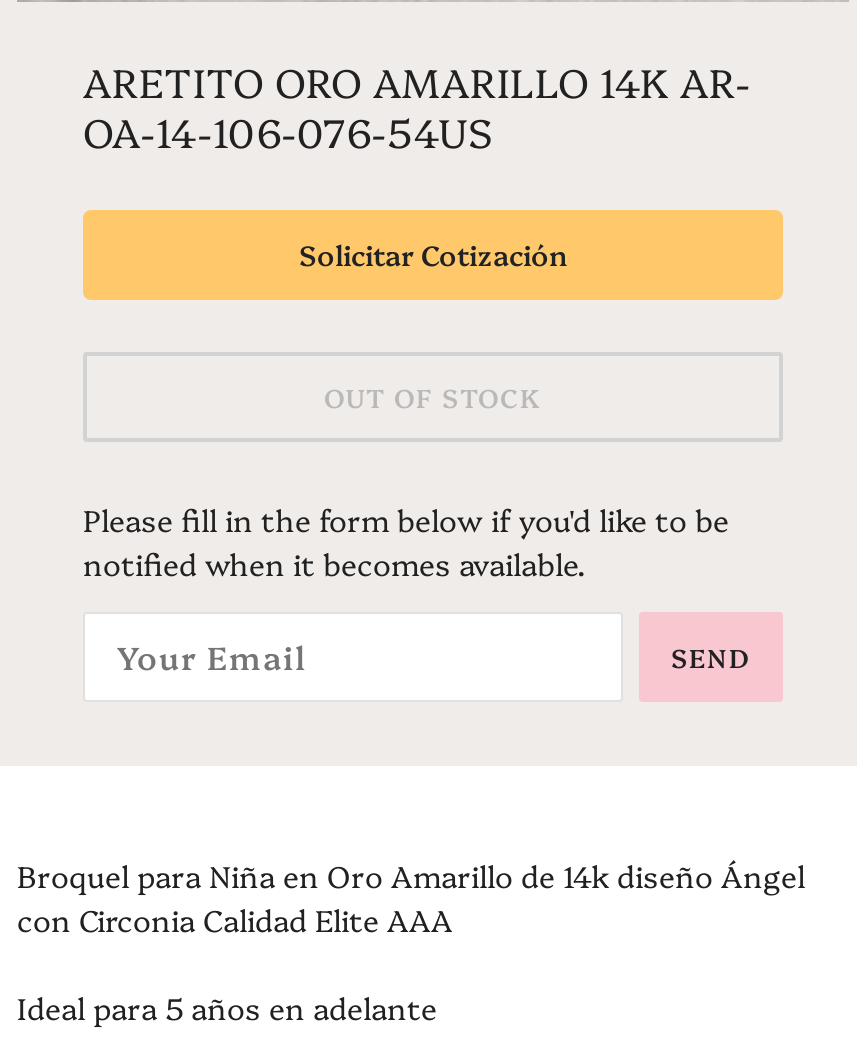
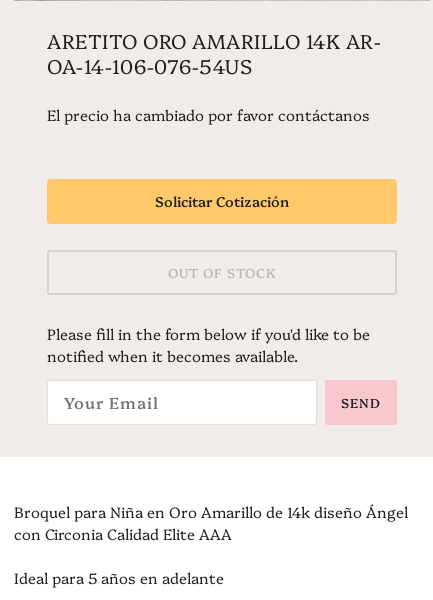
none -> [47,104,370,125] El precio ha cambiado por favor contáctanos

